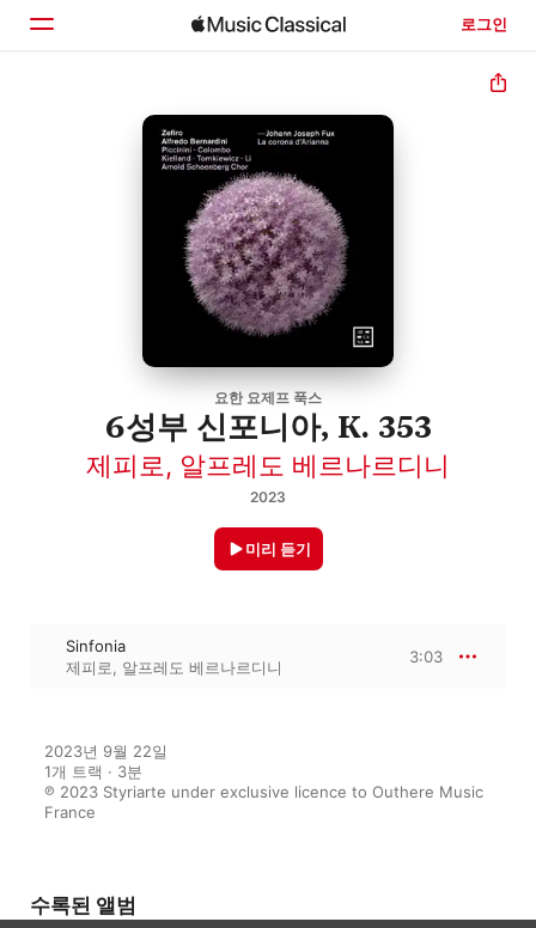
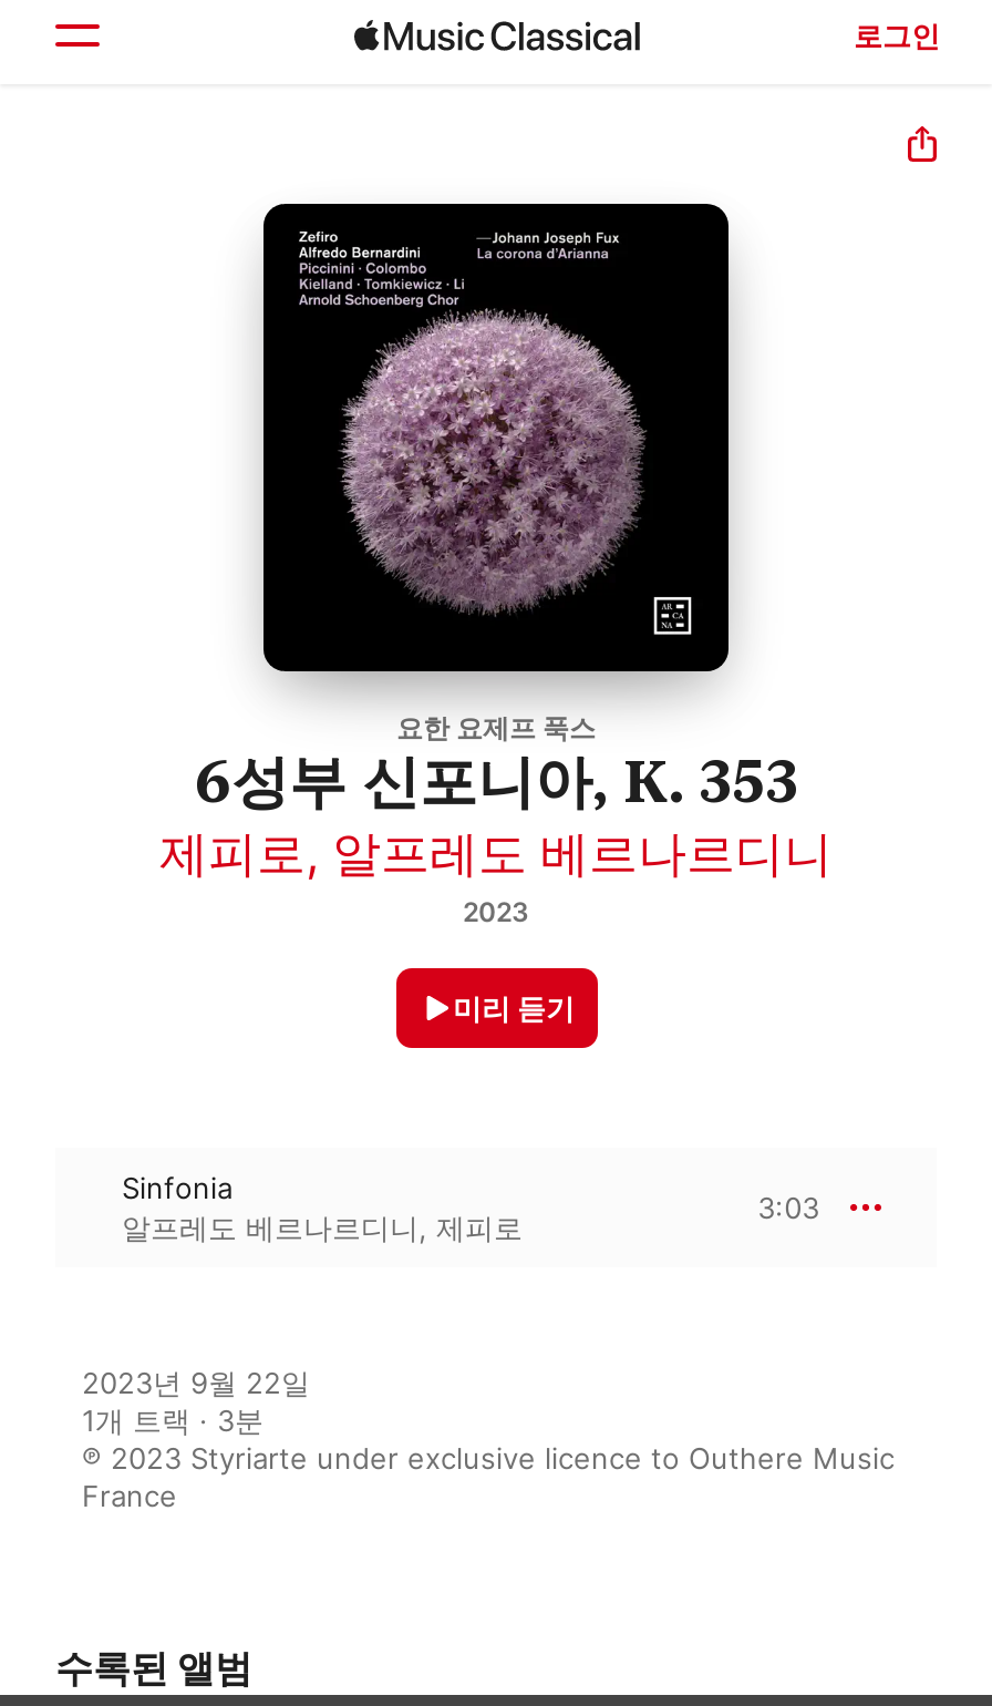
[66,658,282,677] 제피로, 알프레도 베르나르디니 -> [122,1210,523,1245] 알프레도 베르나르디니, 제피로

